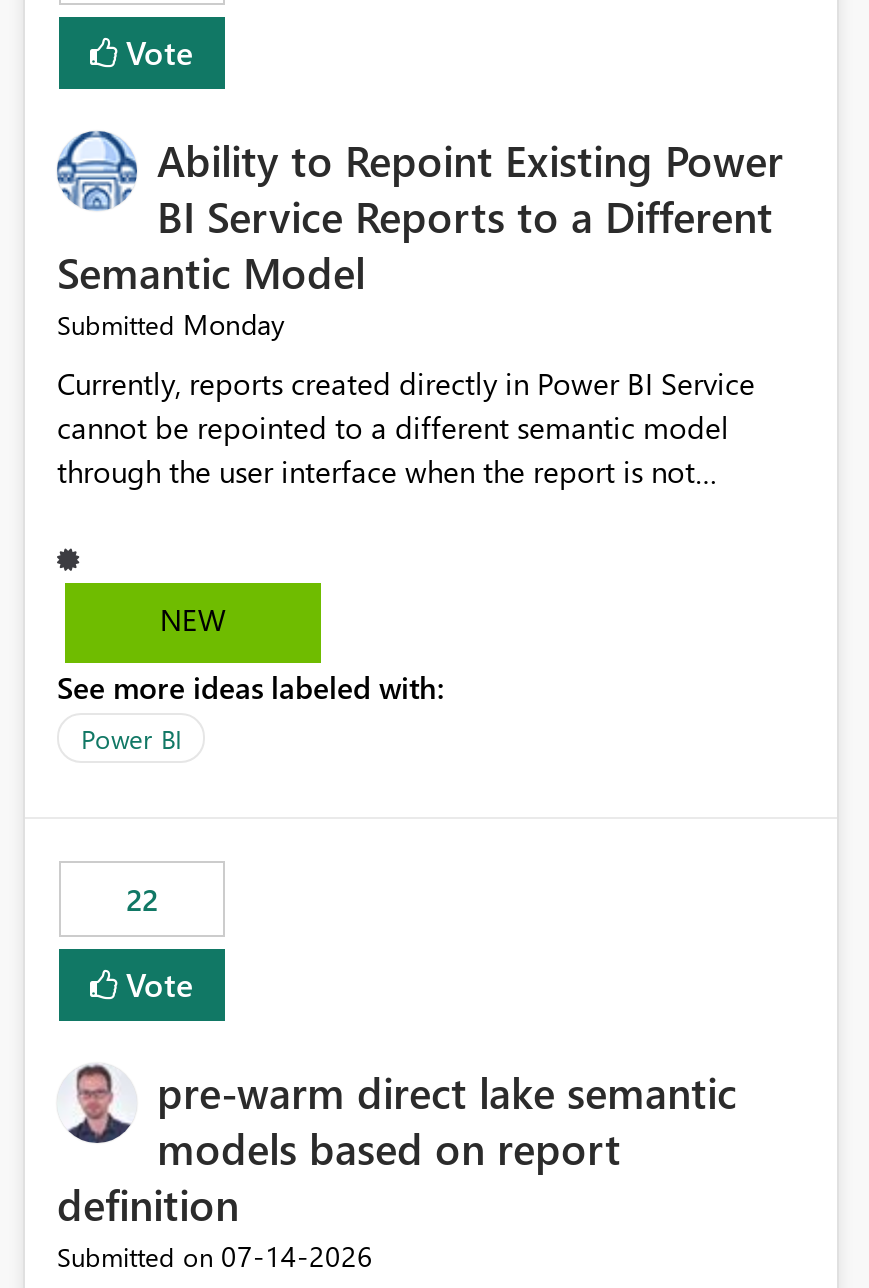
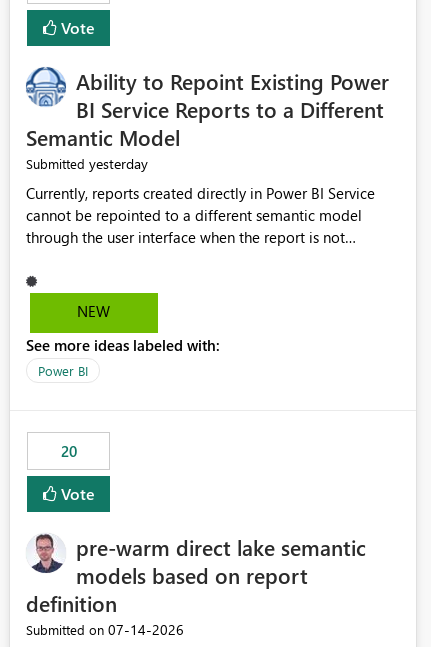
[57,306,285,344] Submitted Monday -> [26,154,148,173] Submitted yesterday
[126,880,158,920] 22 -> [60,441,76,461] 20

